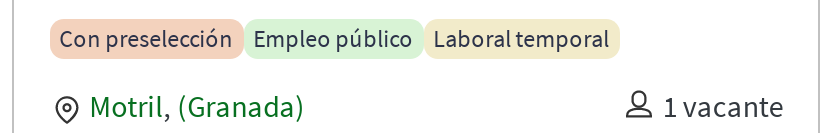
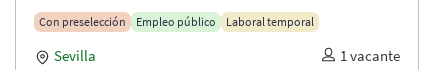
[89,86,305,124] Motril, (Granada) -> [54,46,96,65] Sevilla

